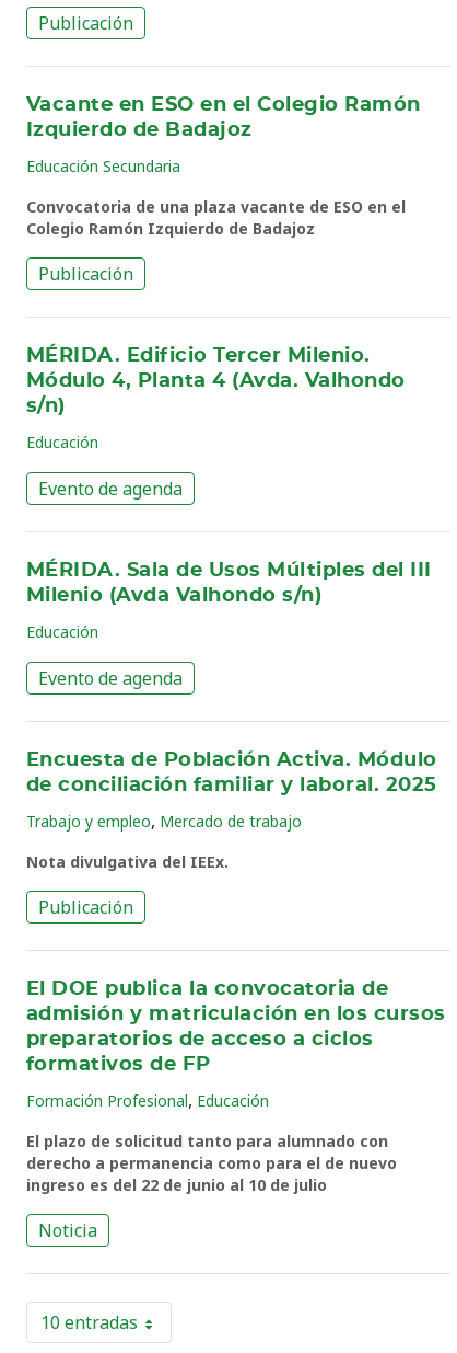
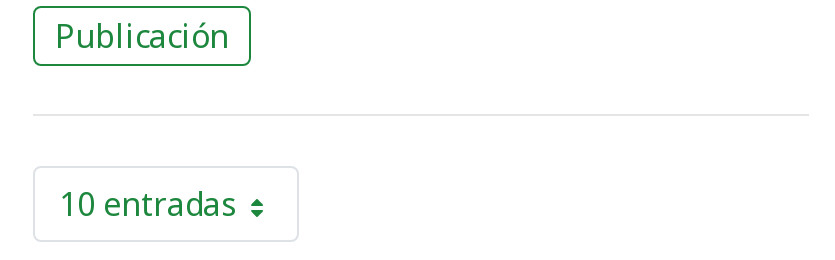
[26,95,446,1242] Vacante en ESO en el Colegio Ramón | Izquierdo de Badajoz | Educación Secundaria | Convocatoria de una plaza vacante de ESO en el | Colegio Ramón Izquierdo de Badajoz | Publicación | MÉRIDA. Edificio Tercer Milenio. | Módulo 4, Planta 4 (Avda. Valhondo | s/n) | Educación | Evento de agenda | MÉRIDA. Sala de Usos Múltiples del III | Milenio (Avda Valhondo s/n) | Educación | Evento de agenda | Encuesta de Población Activa. Módulo | de conciliación familiar y laboral. 2025 | Trabajo y empleo, Mercado de trabajo | Nota divulgativa del IEEx. | Publicación | El DOE publica la convocatoria de | admisión y matriculación en los cursos | preparatorios de acceso a ciclos | formativos de FP | Formación Profesional, Educación | El plazo de solicitud tanto para alumnado con | derecho a permanencia como para el de nuevo | ingreso es del 22 de junio al 10 de julio | Noticia -> none

